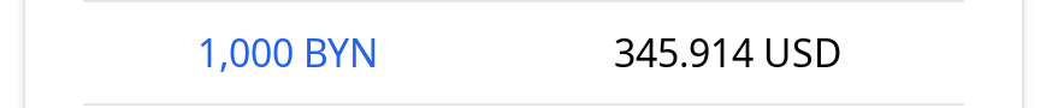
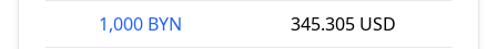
[614,26,843,79] 345.914 USD -> [290,12,395,36] 345.305 USD

